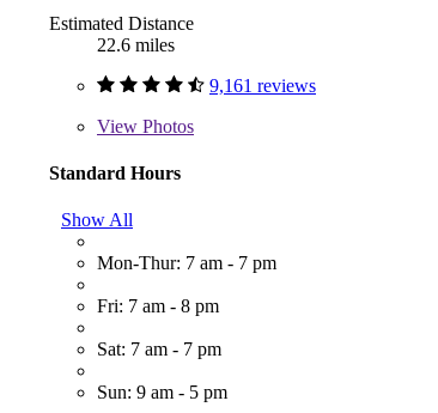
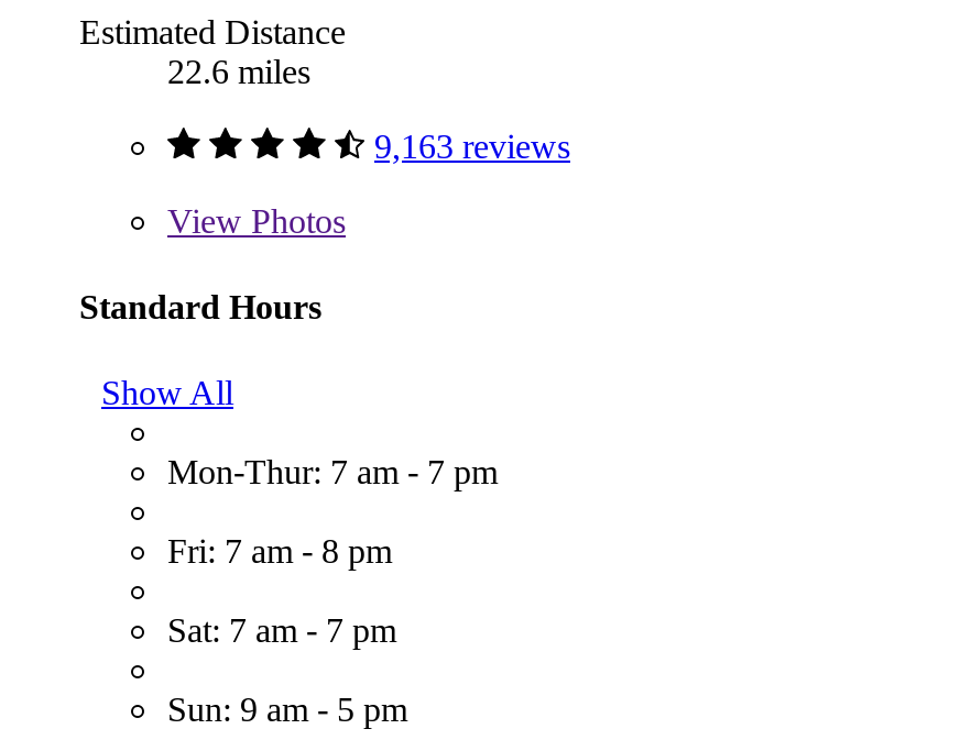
[209,75,316,95] 9,161 reviews -> [374,126,570,164] 9,163 reviews

